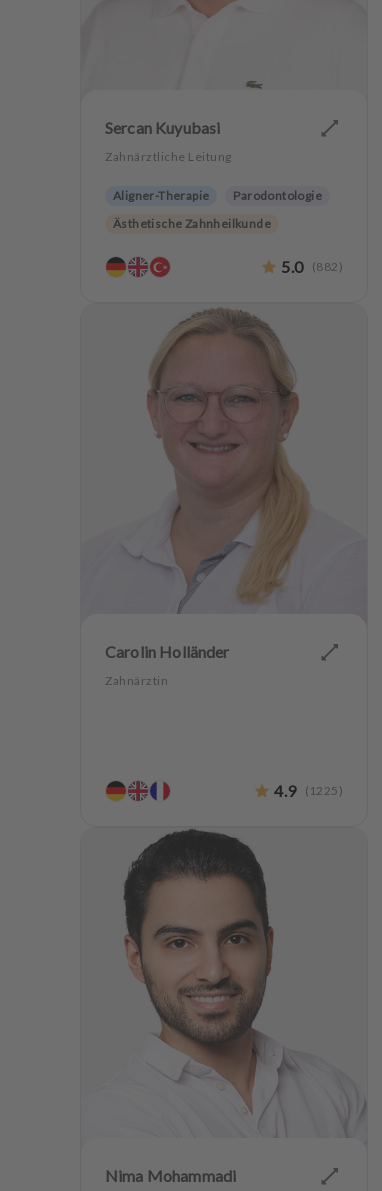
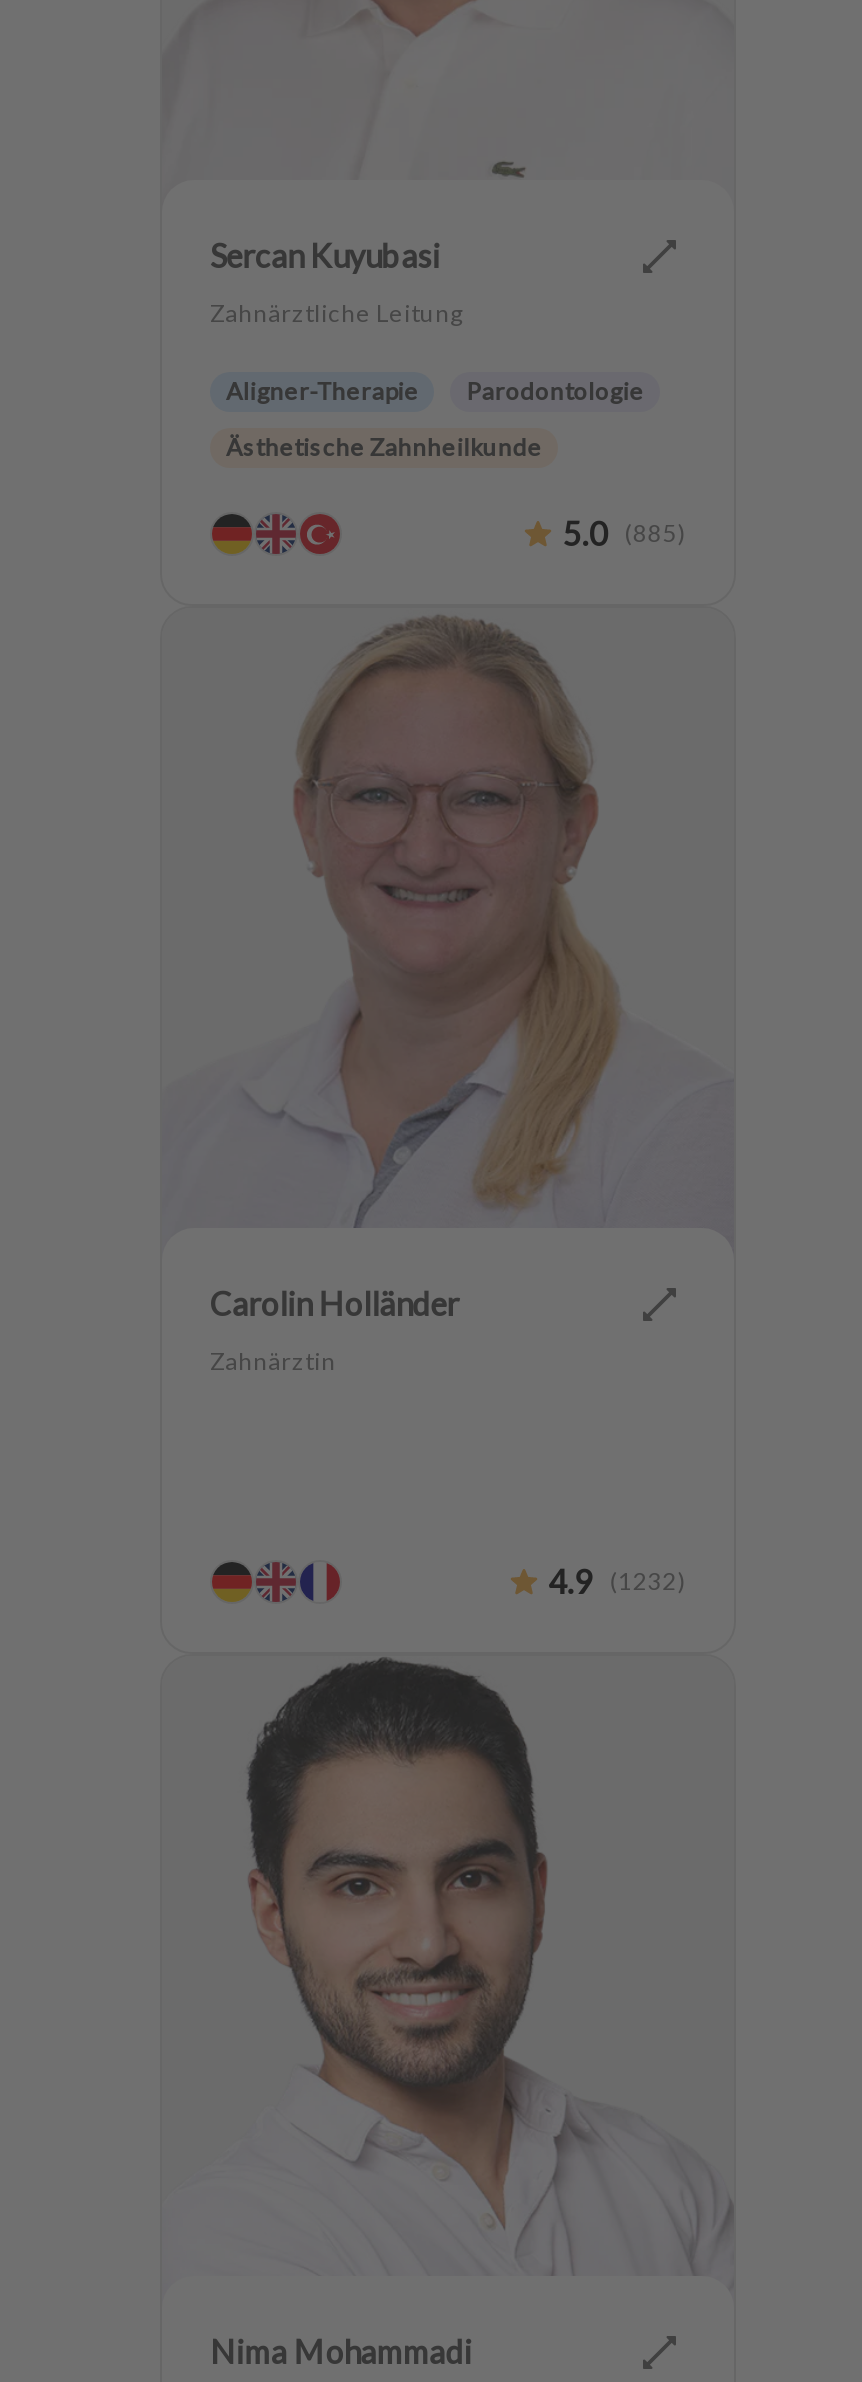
[281,257,343,276] 5.0 (882) -> [563,514,686,552] 5.0 (885)
[274,781,343,800] 4.9 (1225) -> [548,1562,686,1600] 4.9 (1232)

